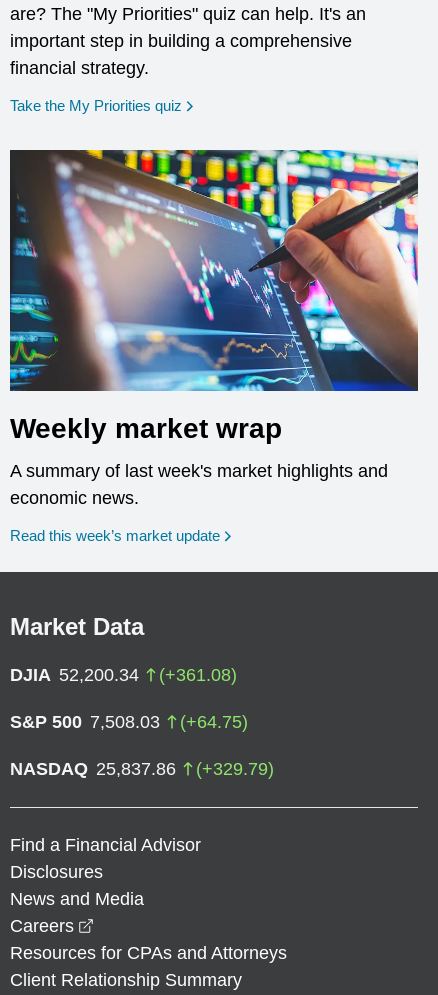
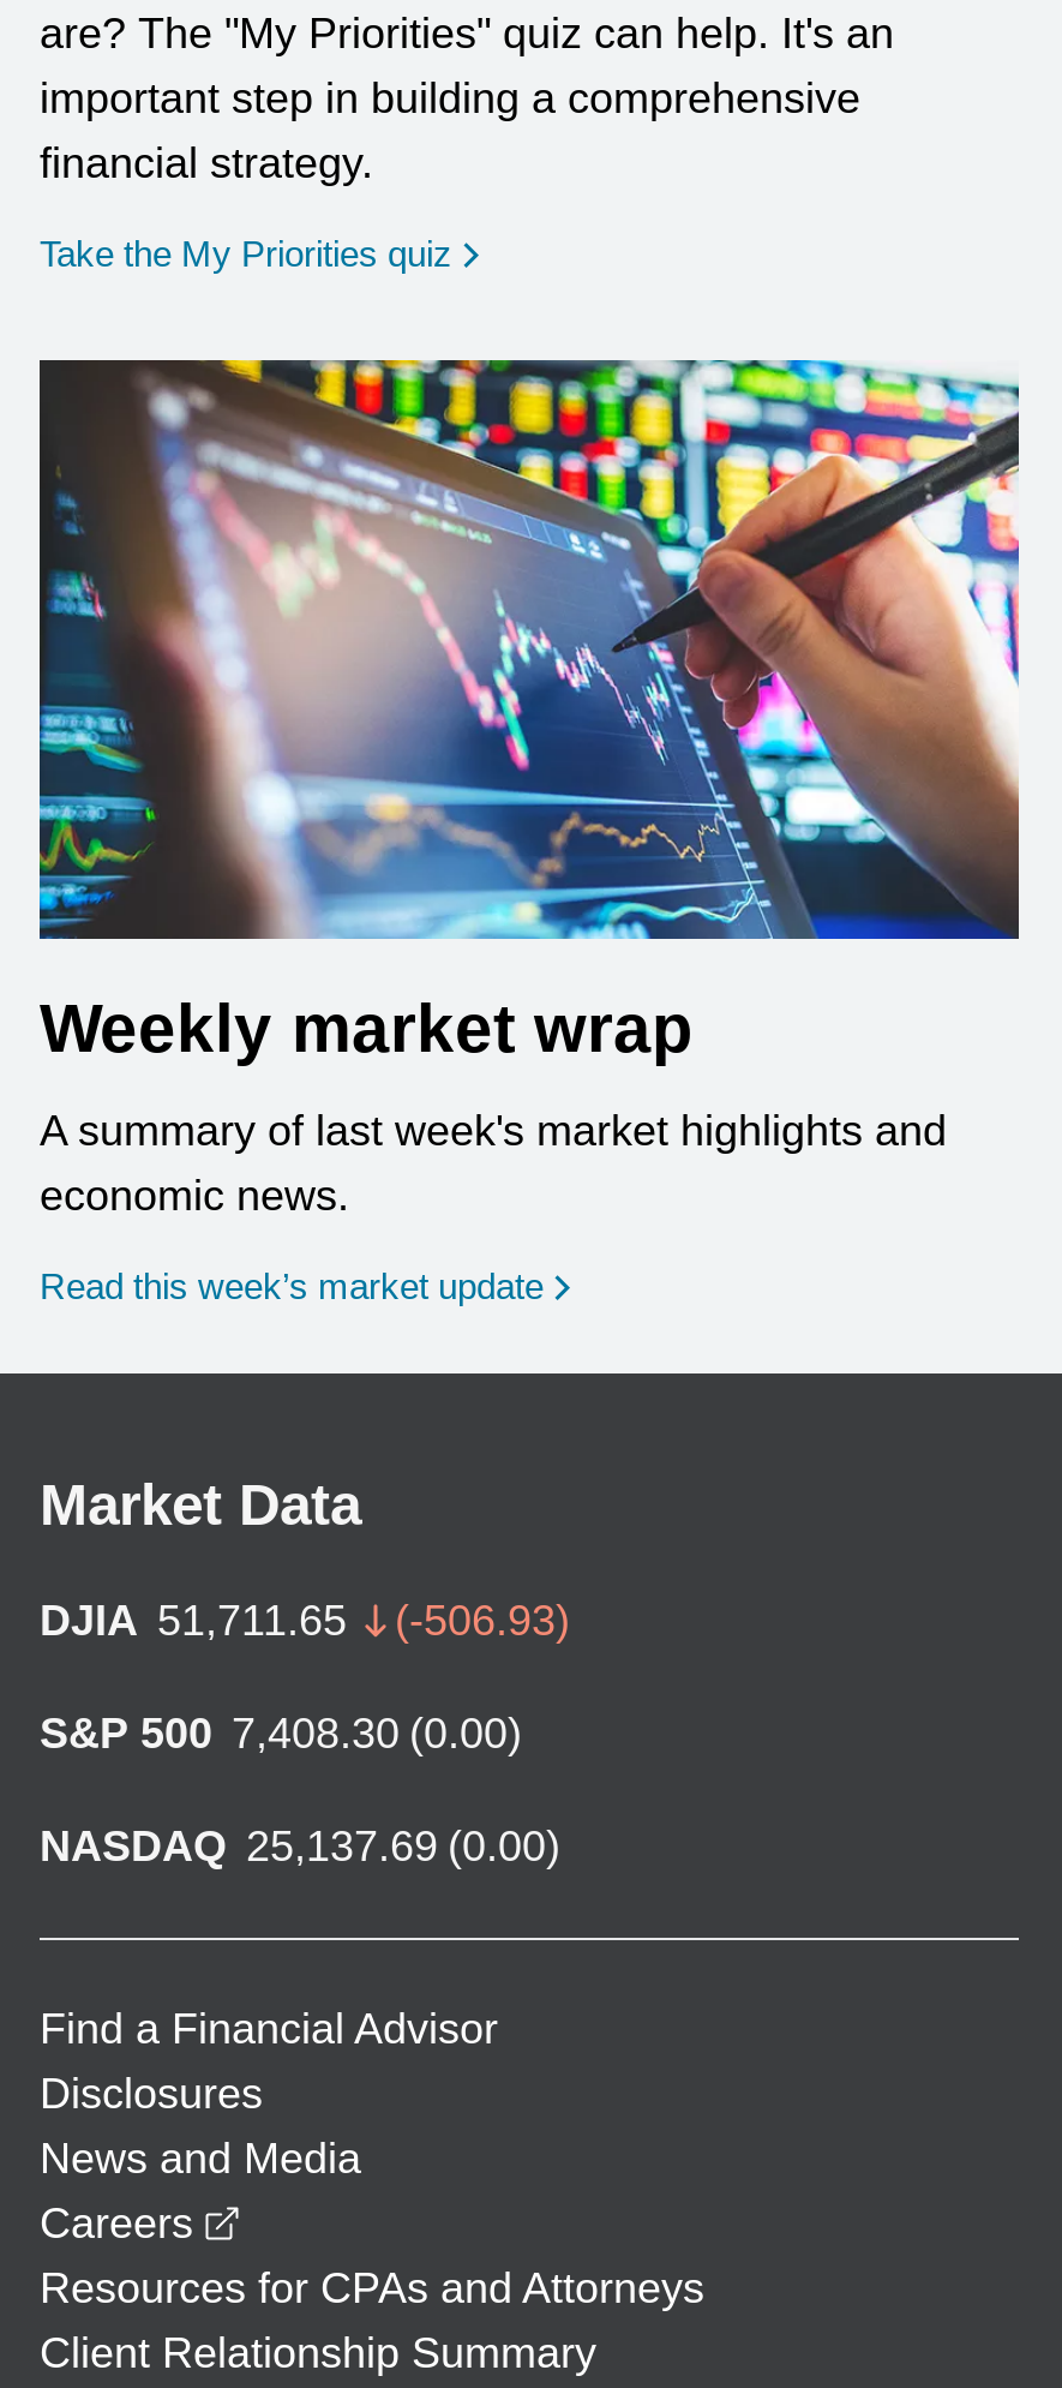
[10,665,237,685] DJIA 52,200.34 | (+361.08) -> [40,1596,570,1644] DJIA 51,711.65 | (-506.93)
[10,712,248,732] S&P 500 7,508.03 | (+64.75) -> [40,1709,522,1757] S&P 500 7,408.30 (0.00)
[10,759,274,779] NASDAQ 25,837.86 | (+329.79) -> [40,1822,560,1870] NASDAQ 25,137.69 (0.00)

